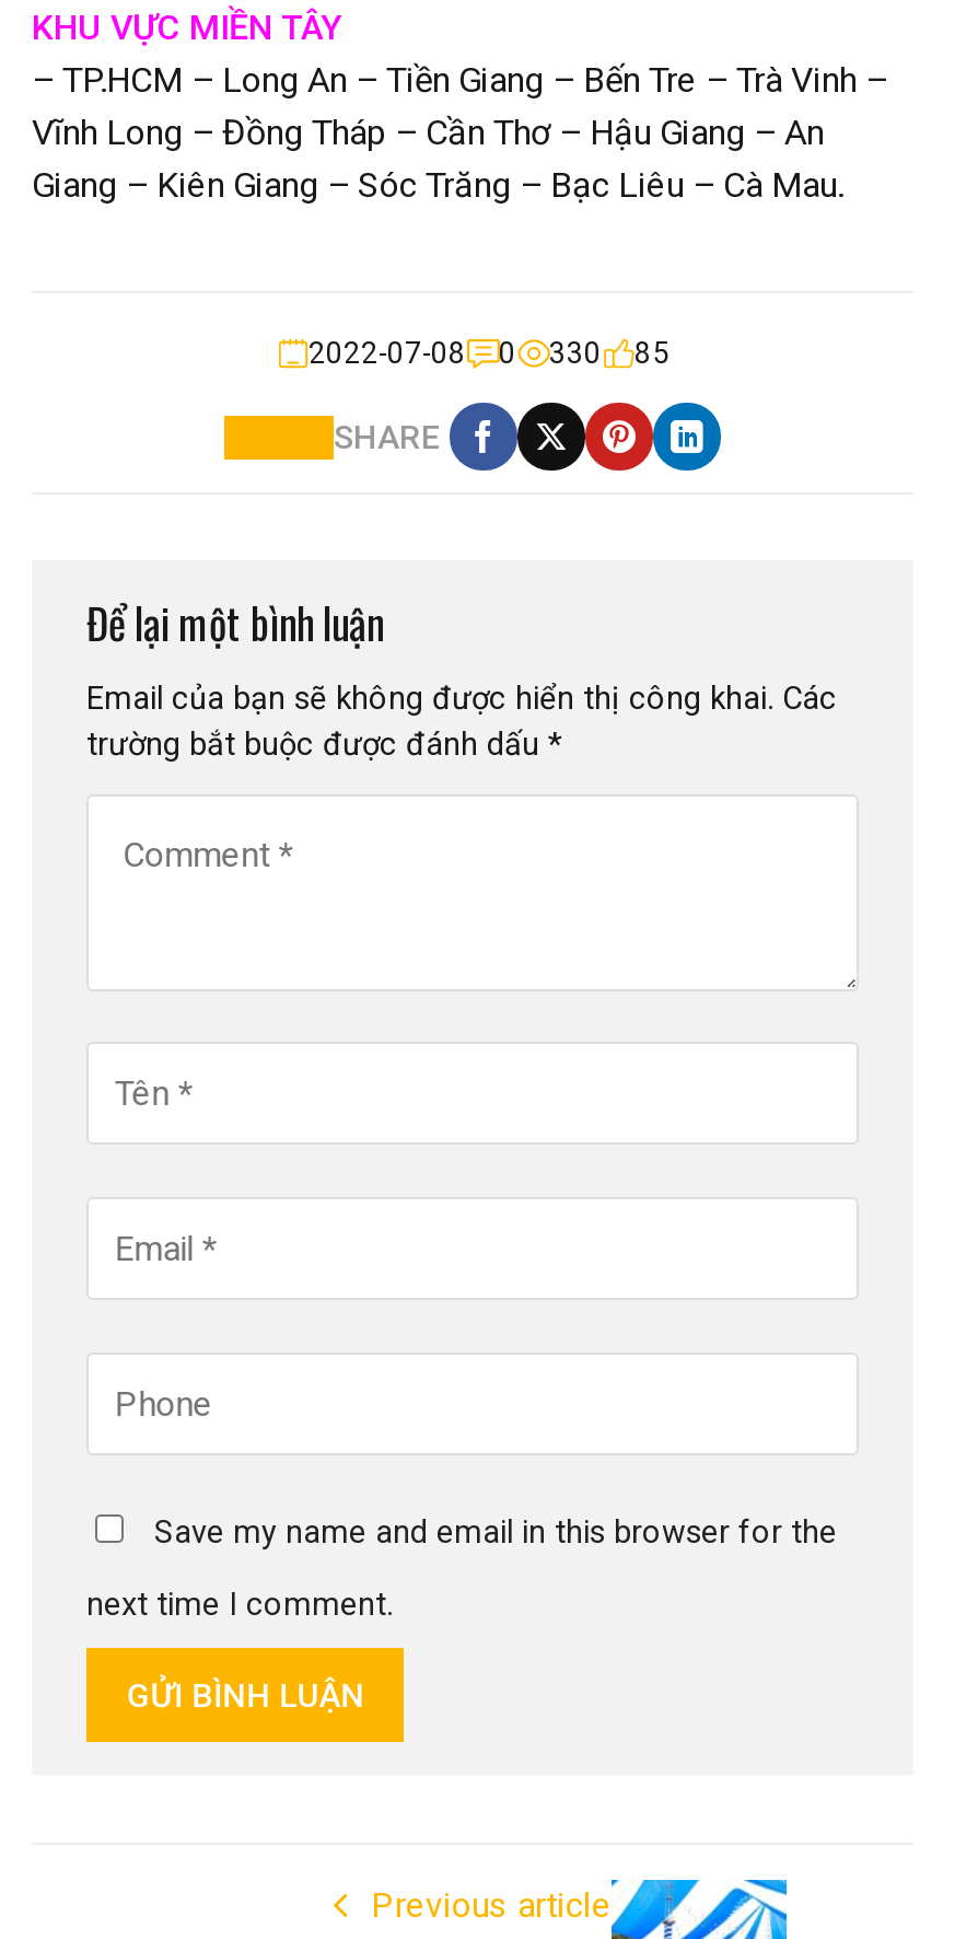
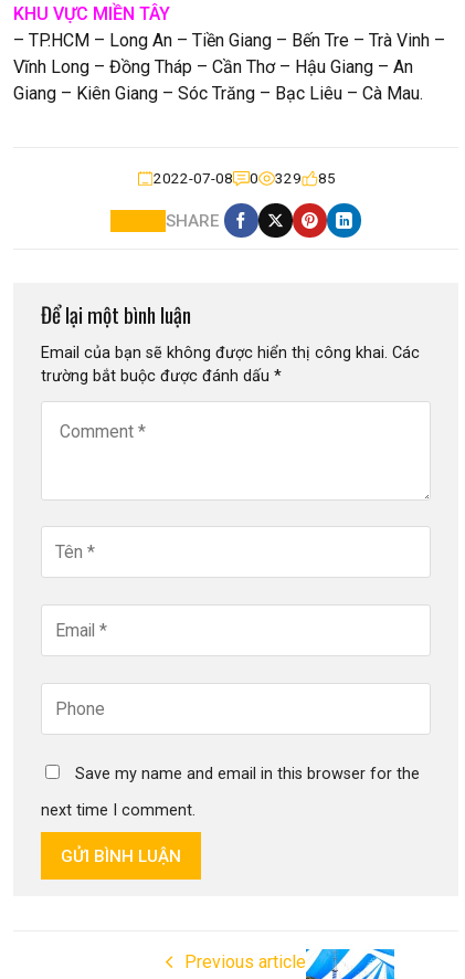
[308,338,670,371] 2022-07-08 0 330 85 -> [153,171,335,187] 2022-07-08 0 329 85

